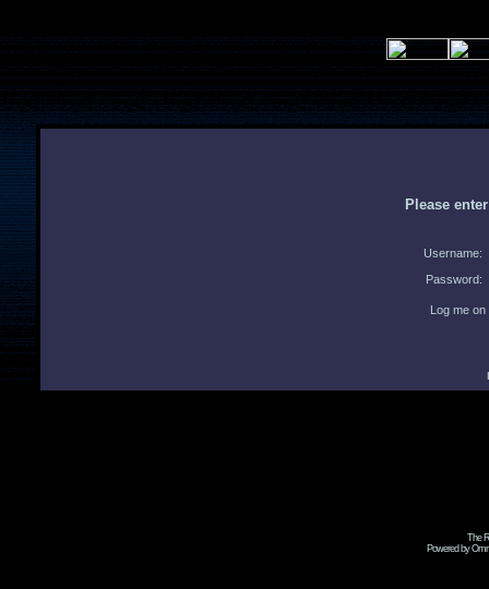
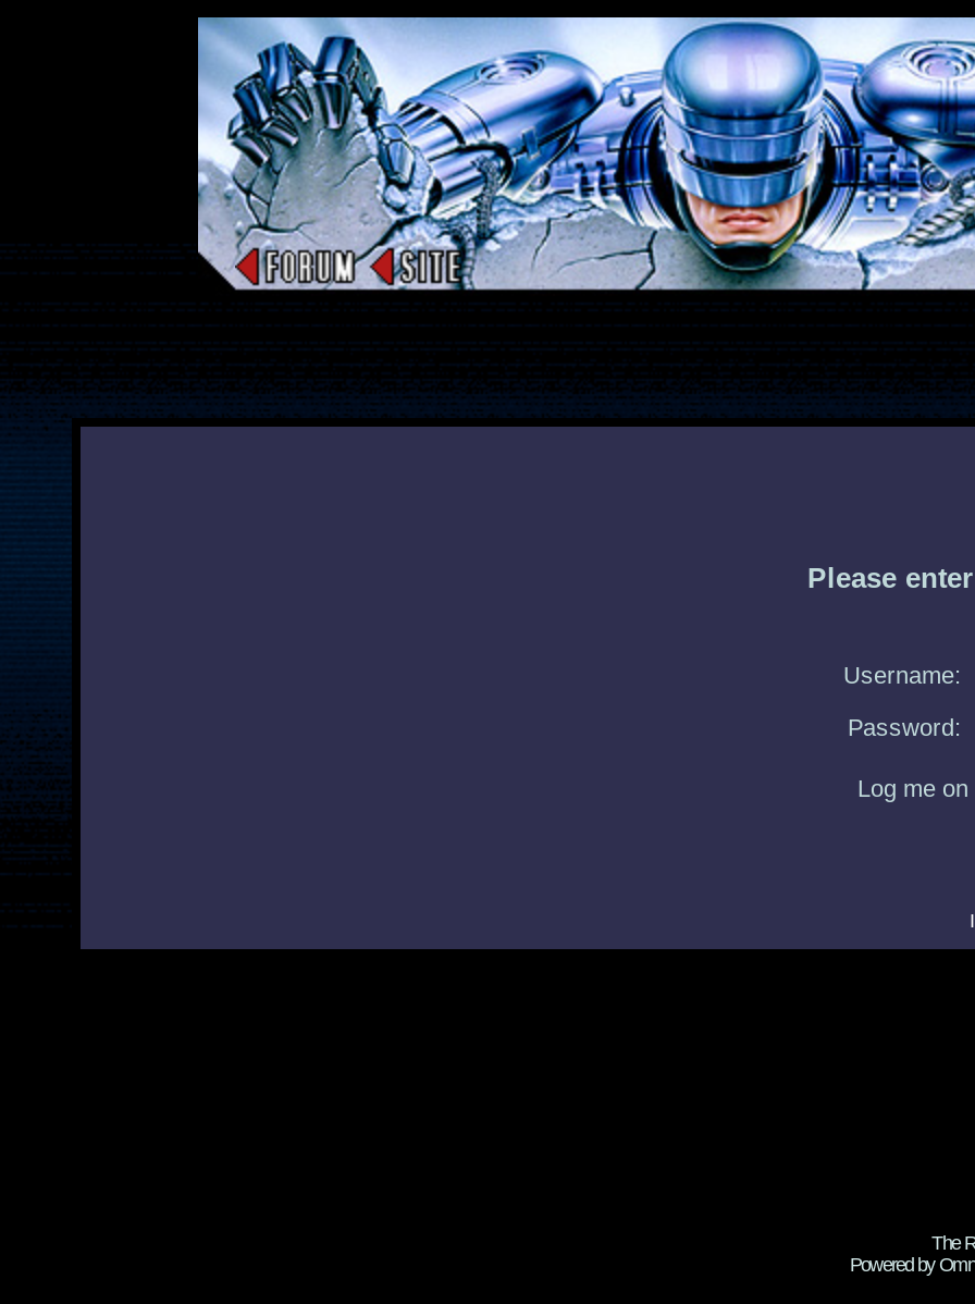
none -> [196,15,968,292] [image]

